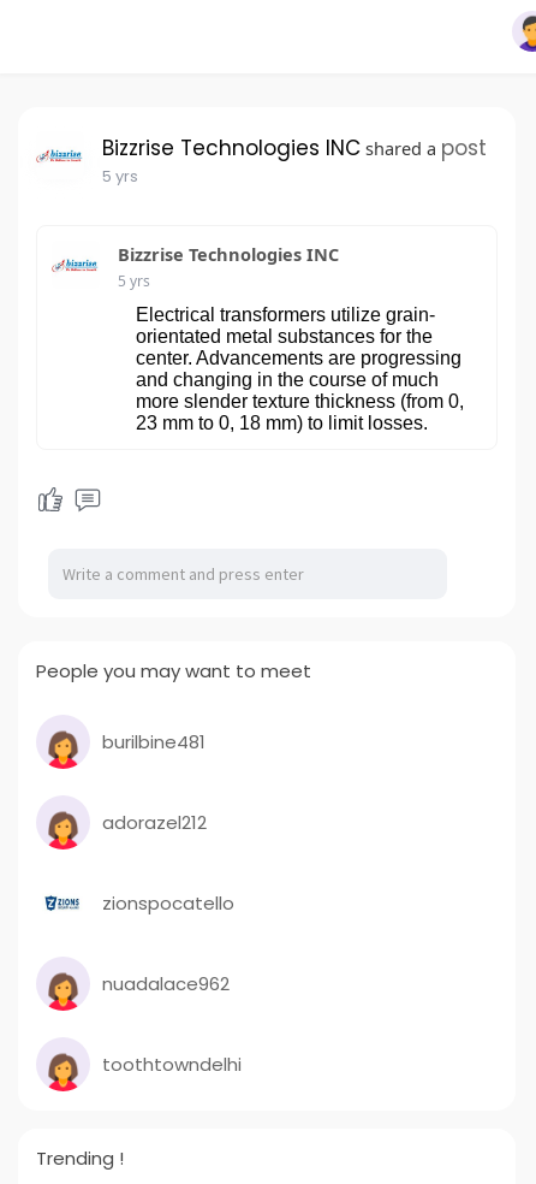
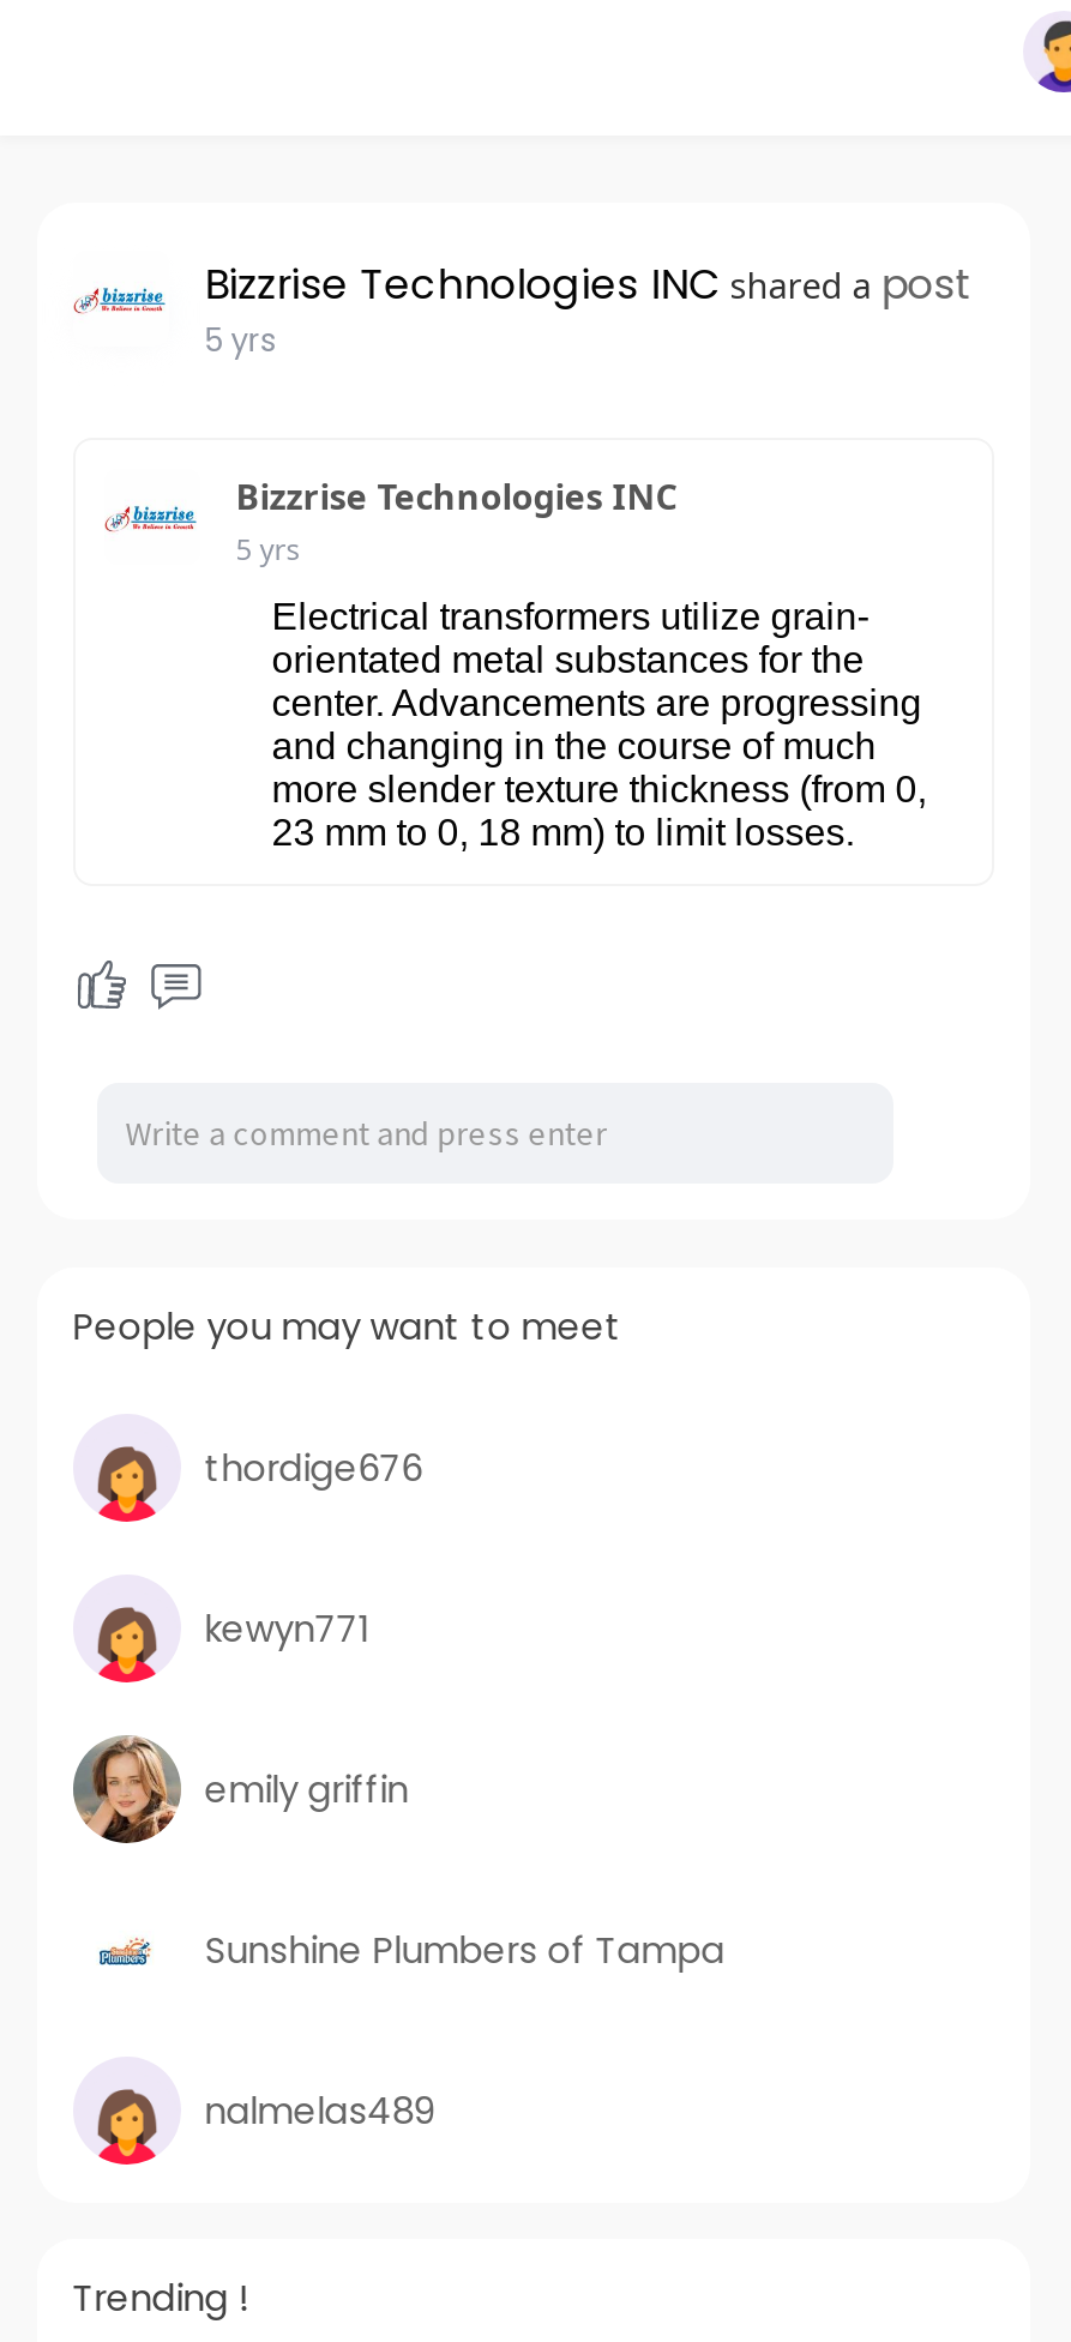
[102,729,205,754] burilbine481 -> [204,1441,423,1492] thordige676
[102,809,206,834] adorazel212 -> [204,1602,370,1652] kewyn771
[36,876,234,930] [image] | zionspocatello -> [71,1733,408,1846] [image] | emily griffin
[37,958,229,1012] [image] | nuadalace962 -> [78,1901,725,2004] [image] | Sunshine Plumbers of Tampa
[102,1051,241,1076] toothtowndelhi -> [204,2084,435,2135] nalmelas489

